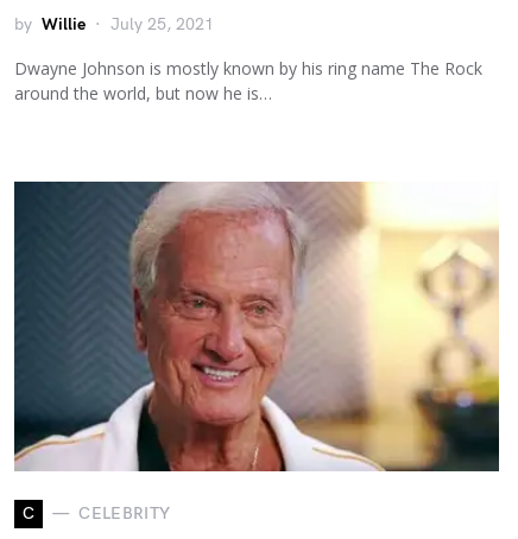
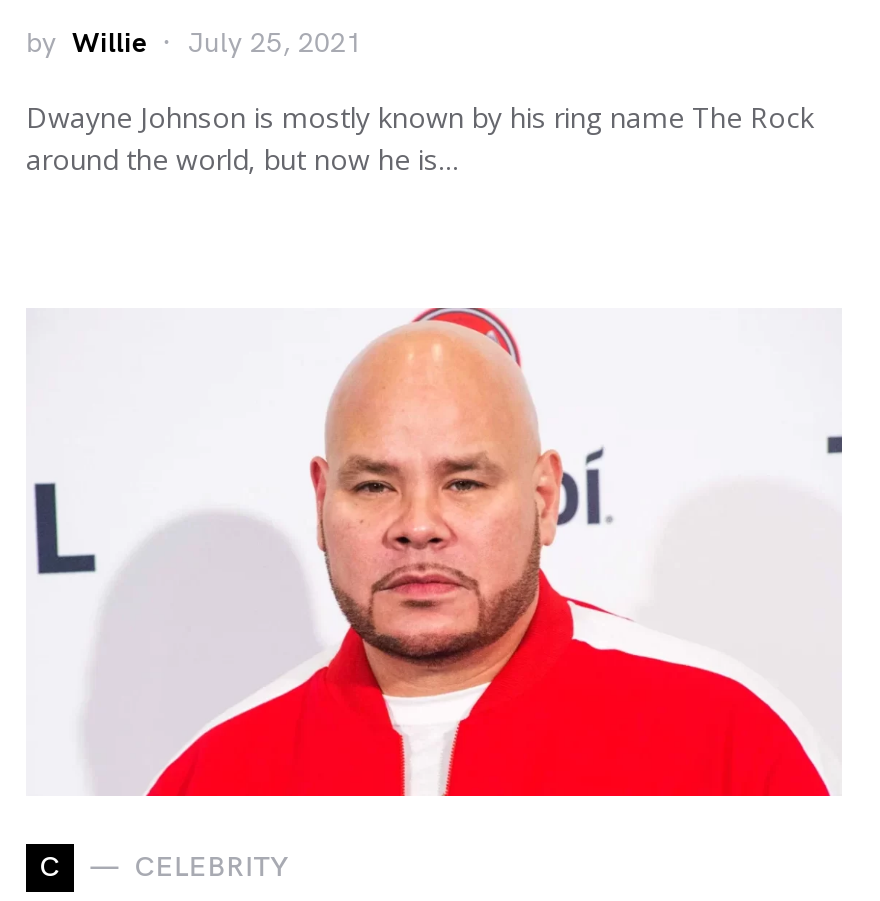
[13,180,500,473] [image] -> [26,308,844,798] [image]

